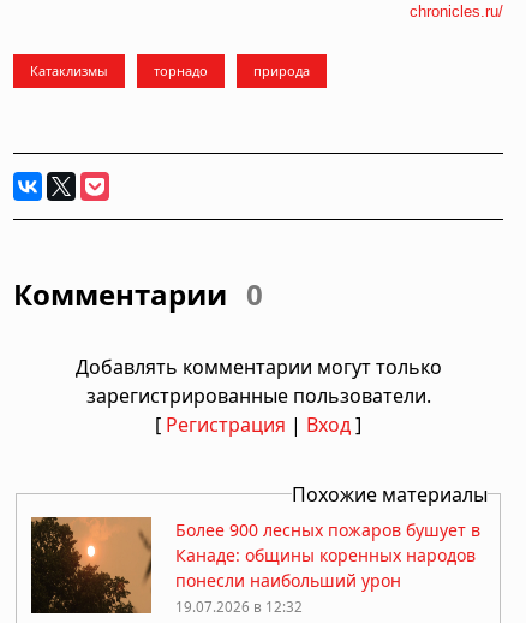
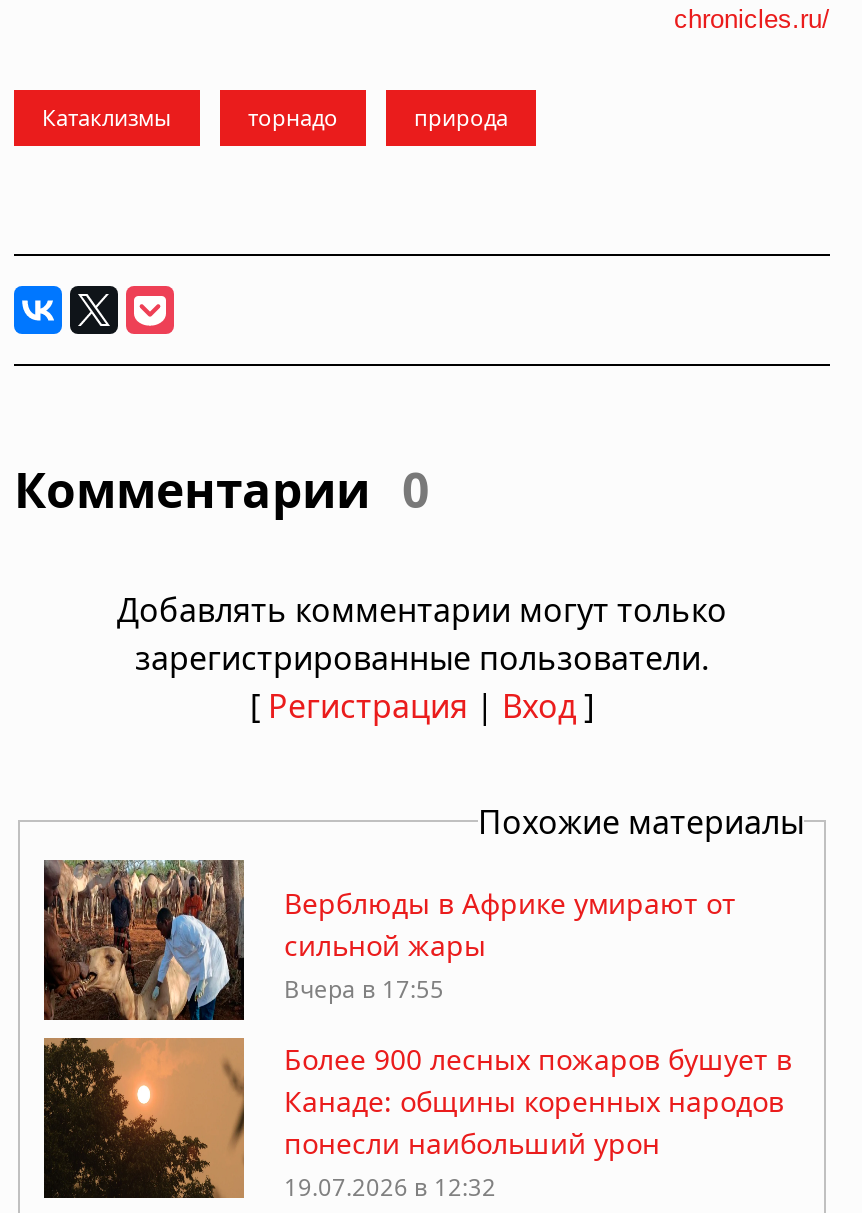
none -> [44,858,736,1022] [image] | Верблюды в Африке умирают от | сильной жары | Вчера в 17:55

